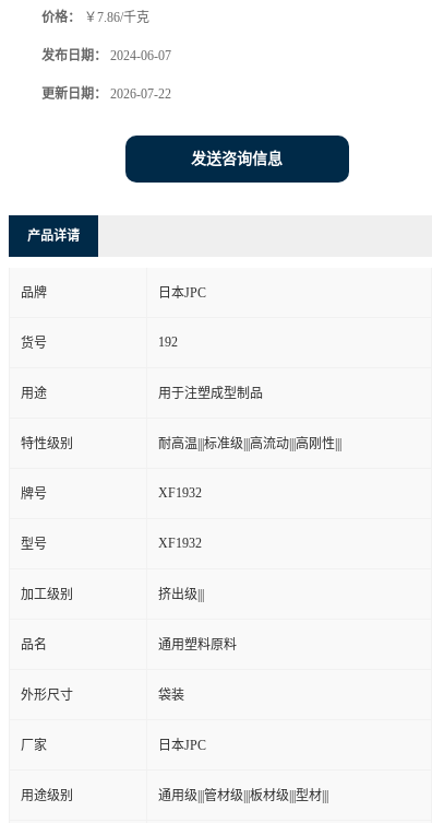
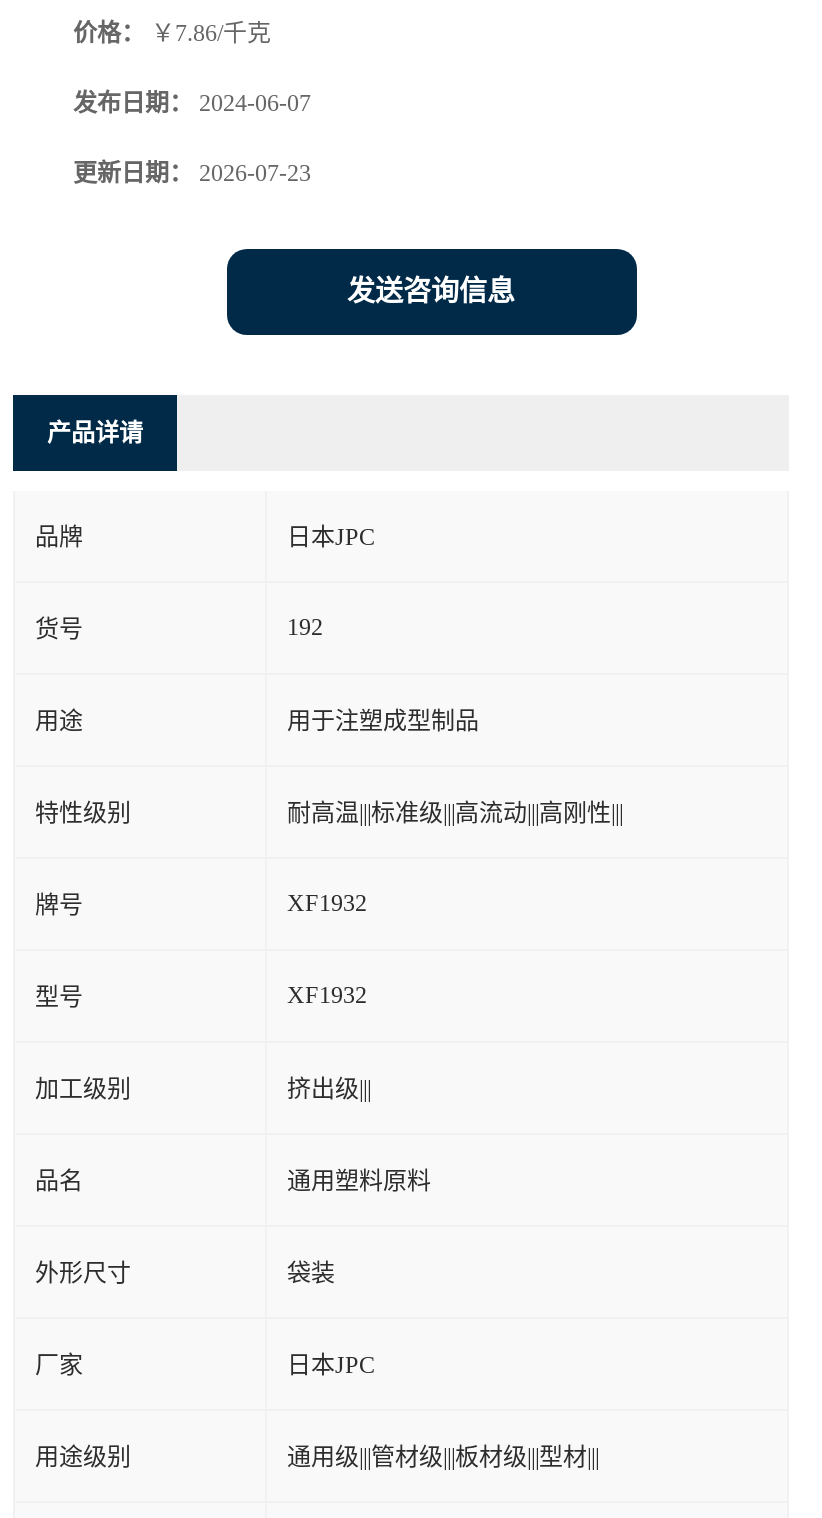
[41,86,171,102] 更新日期：2026-07-22 -> [73,159,311,187] 更新日期：2026-07-23

